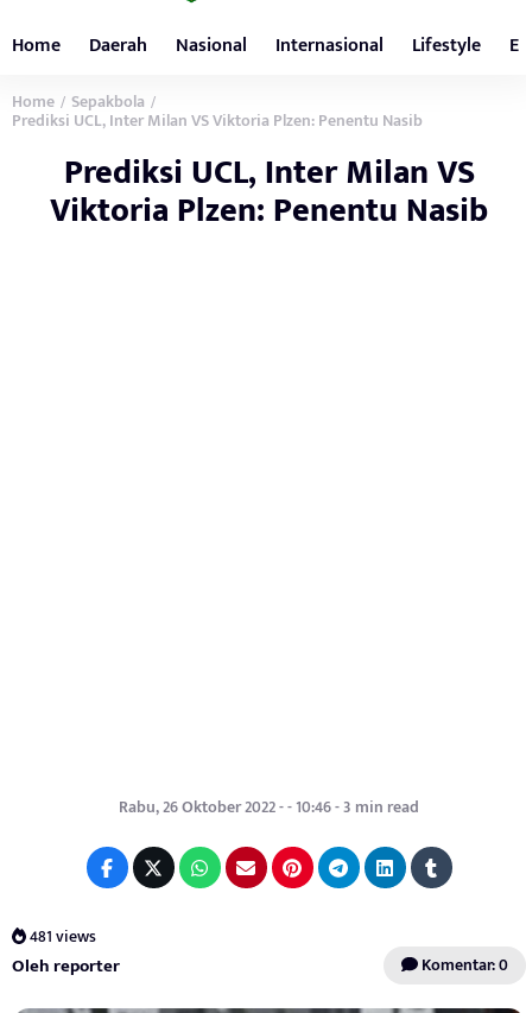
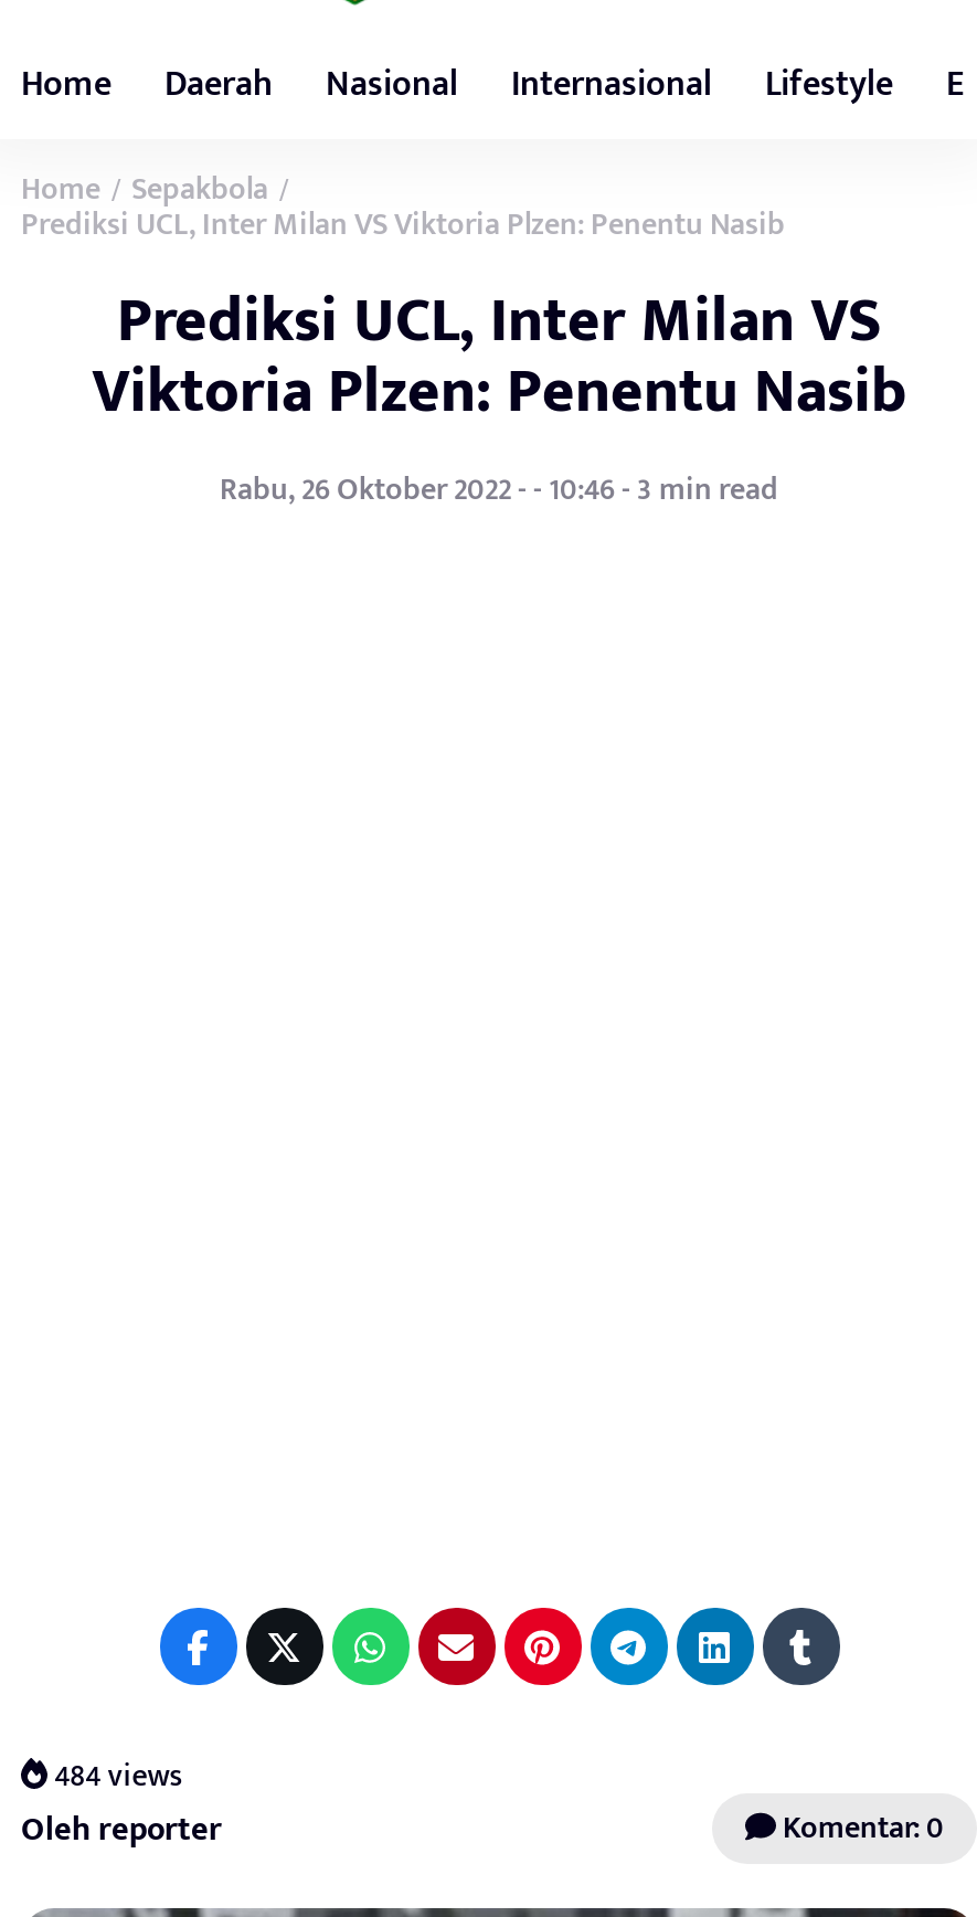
moved [119,793,419,821] -> [220,464,778,515]: Rabu, 26 Oktober 2022 - - 10:46 - 3 min read
[26,923,96,950] 481 views -> [48,1749,183,1800] 484 views

